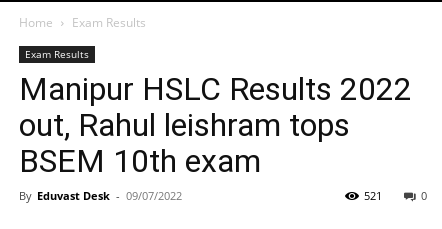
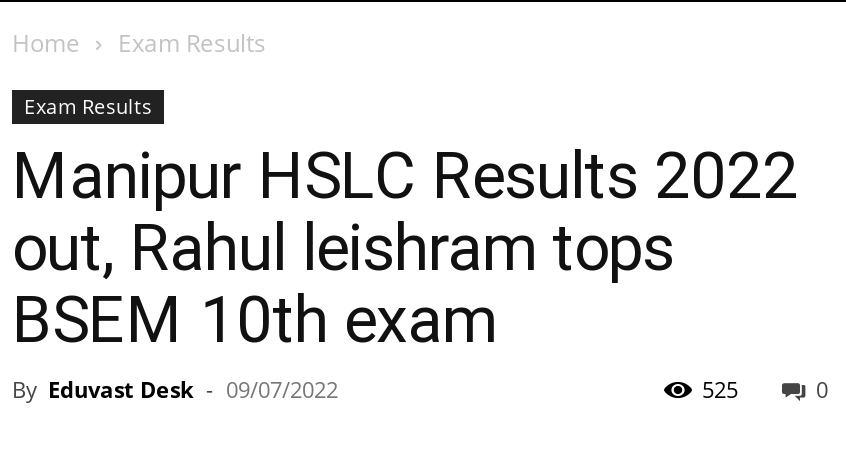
[364,188,382,203] 521 -> [702,374,738,404] 525

